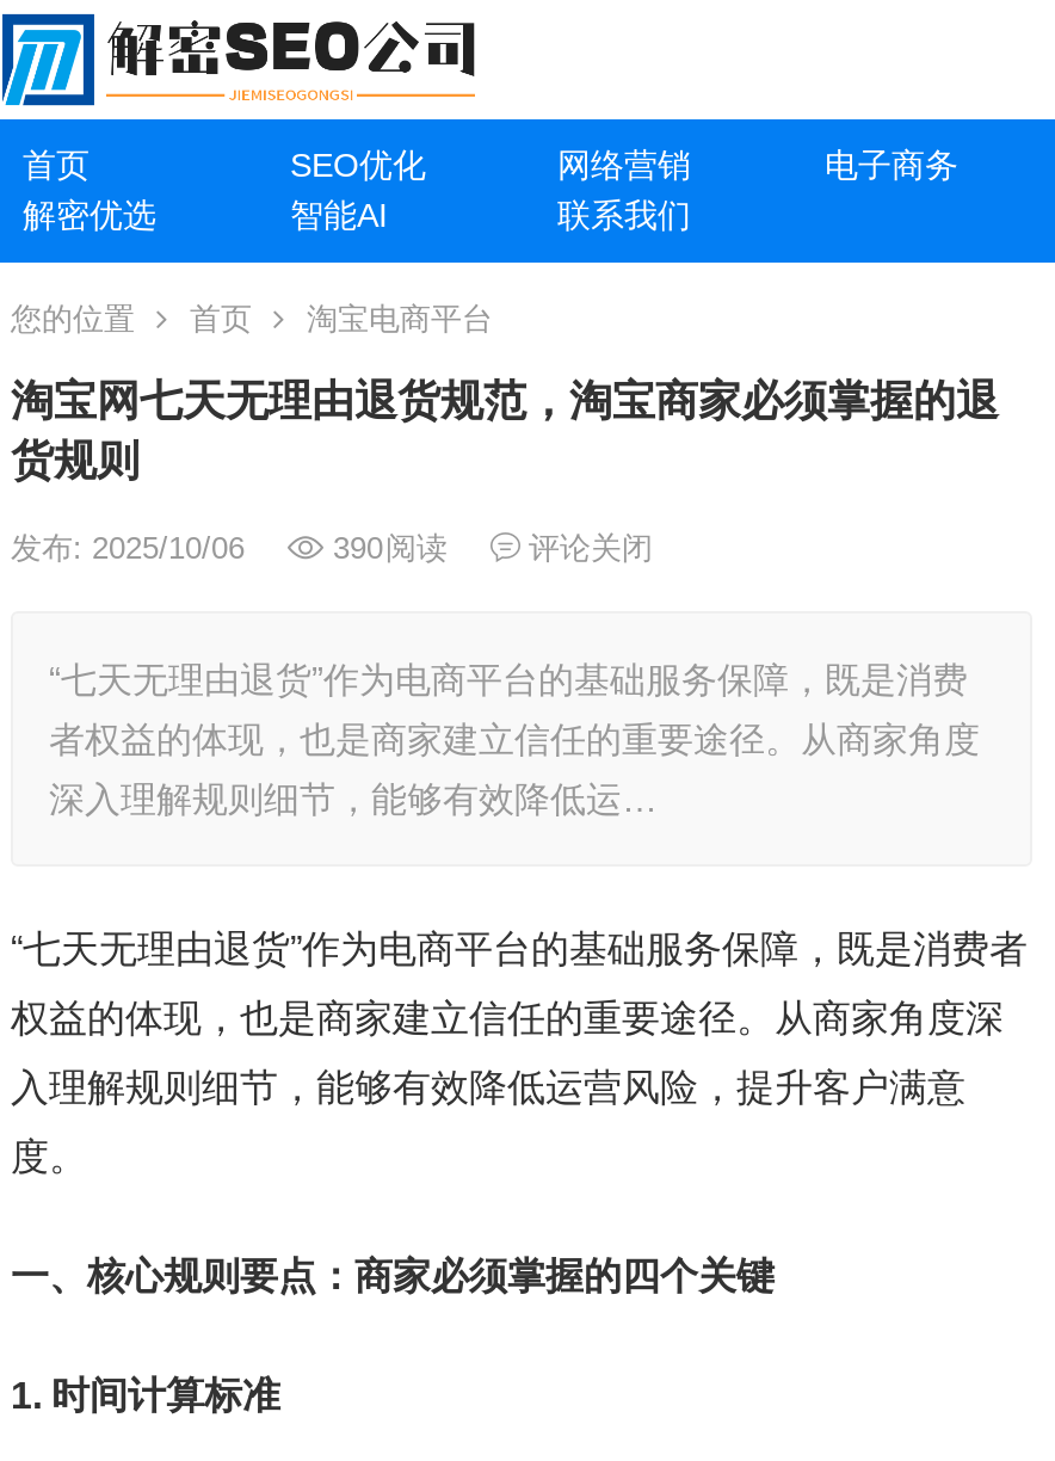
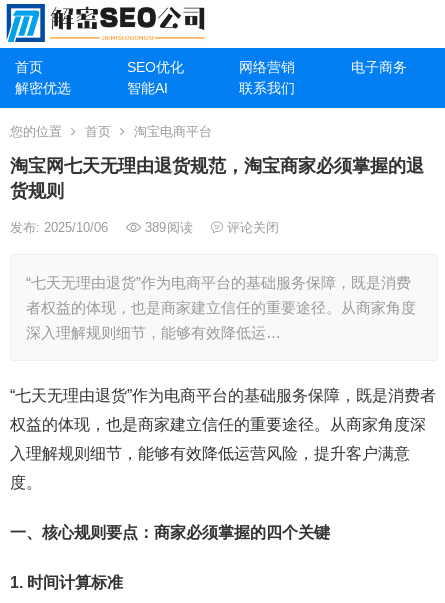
[11,530,653,566] 发布: 2025/10/06 390阅读 评论关闭 -> [10,220,279,235] 发布: 2025/10/06 389阅读 评论关闭

